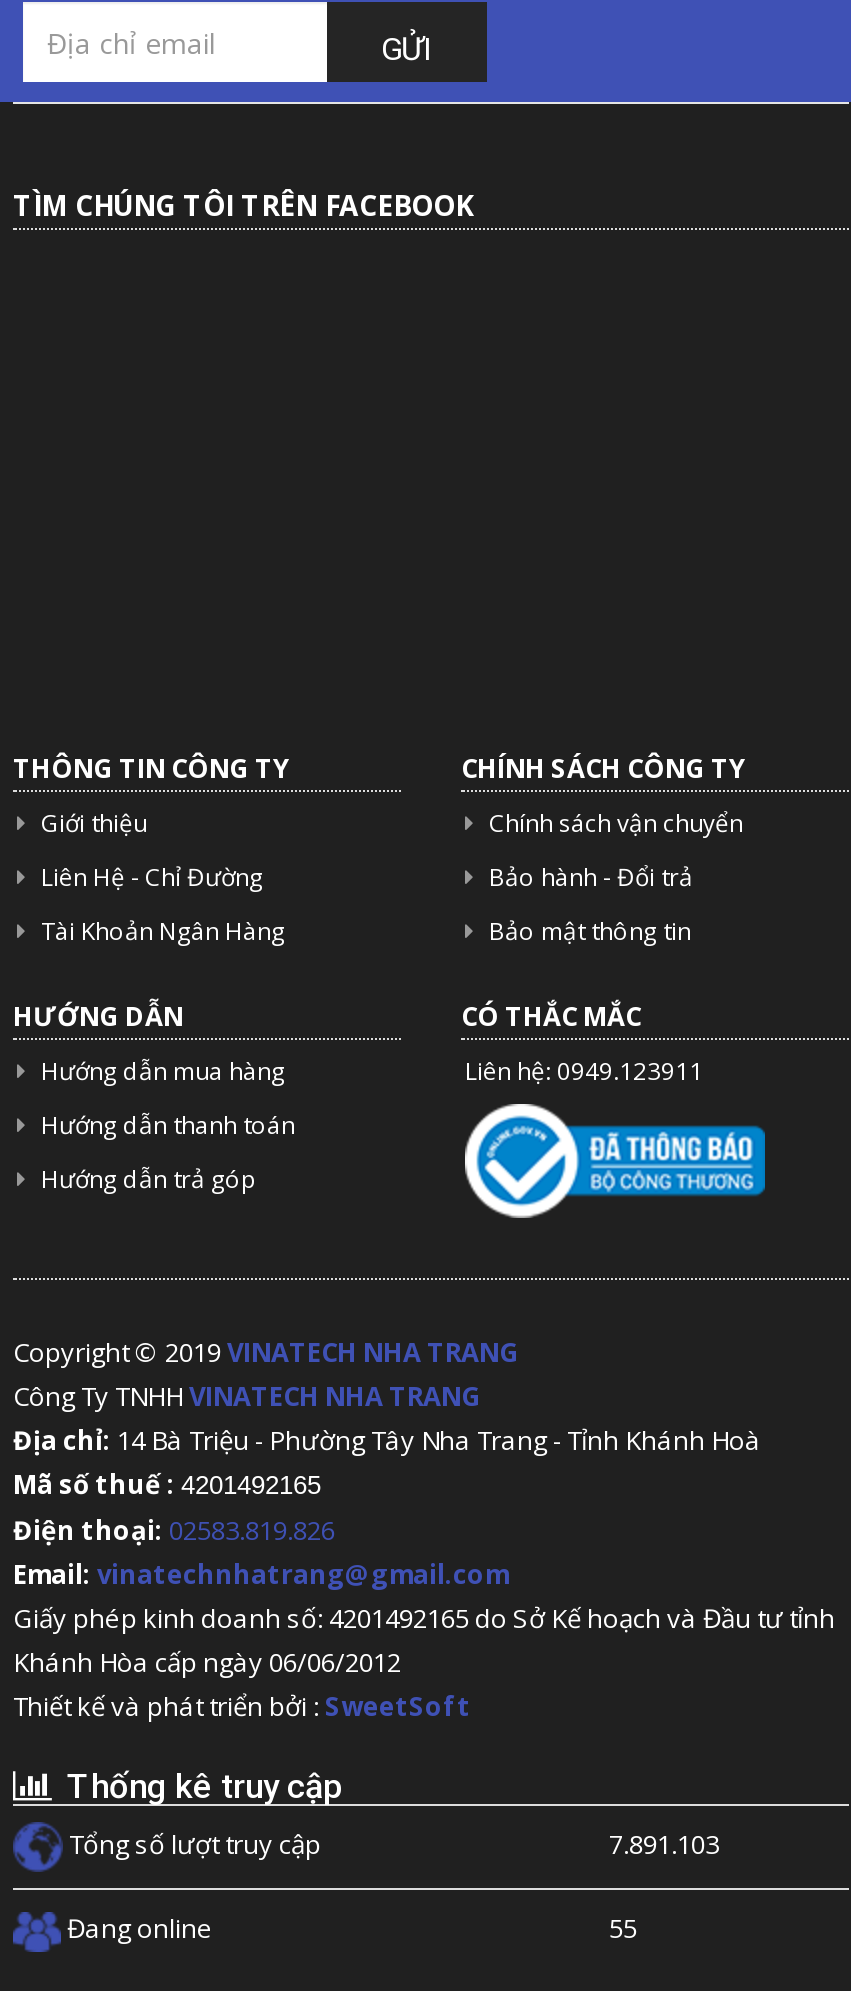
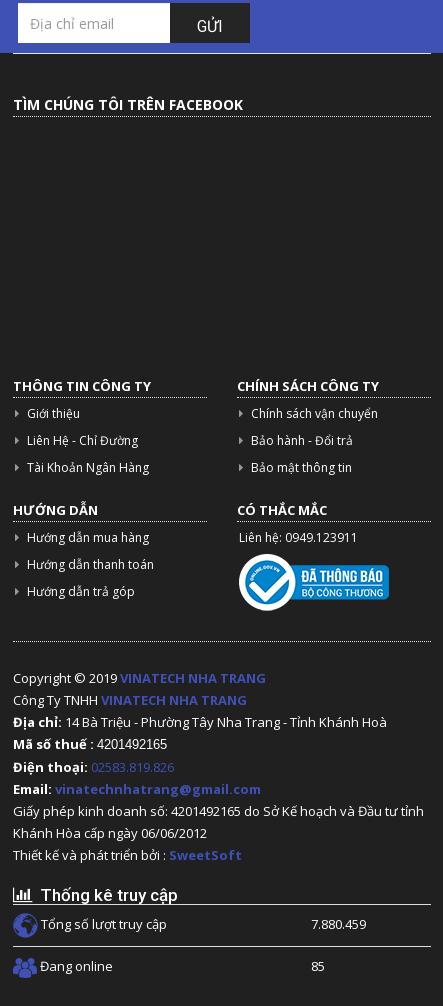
[609,1827,719,1863] 7.891.103 -> [311,915,366,933] 7.880.459
[609,1911,637,1947] 55 -> [311,957,325,975] 85

